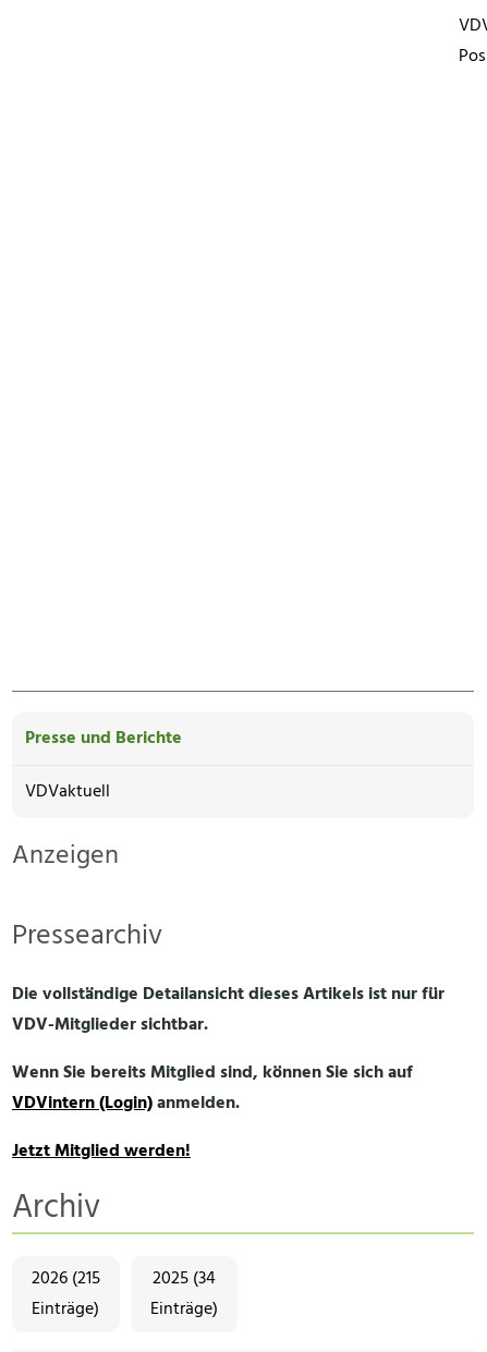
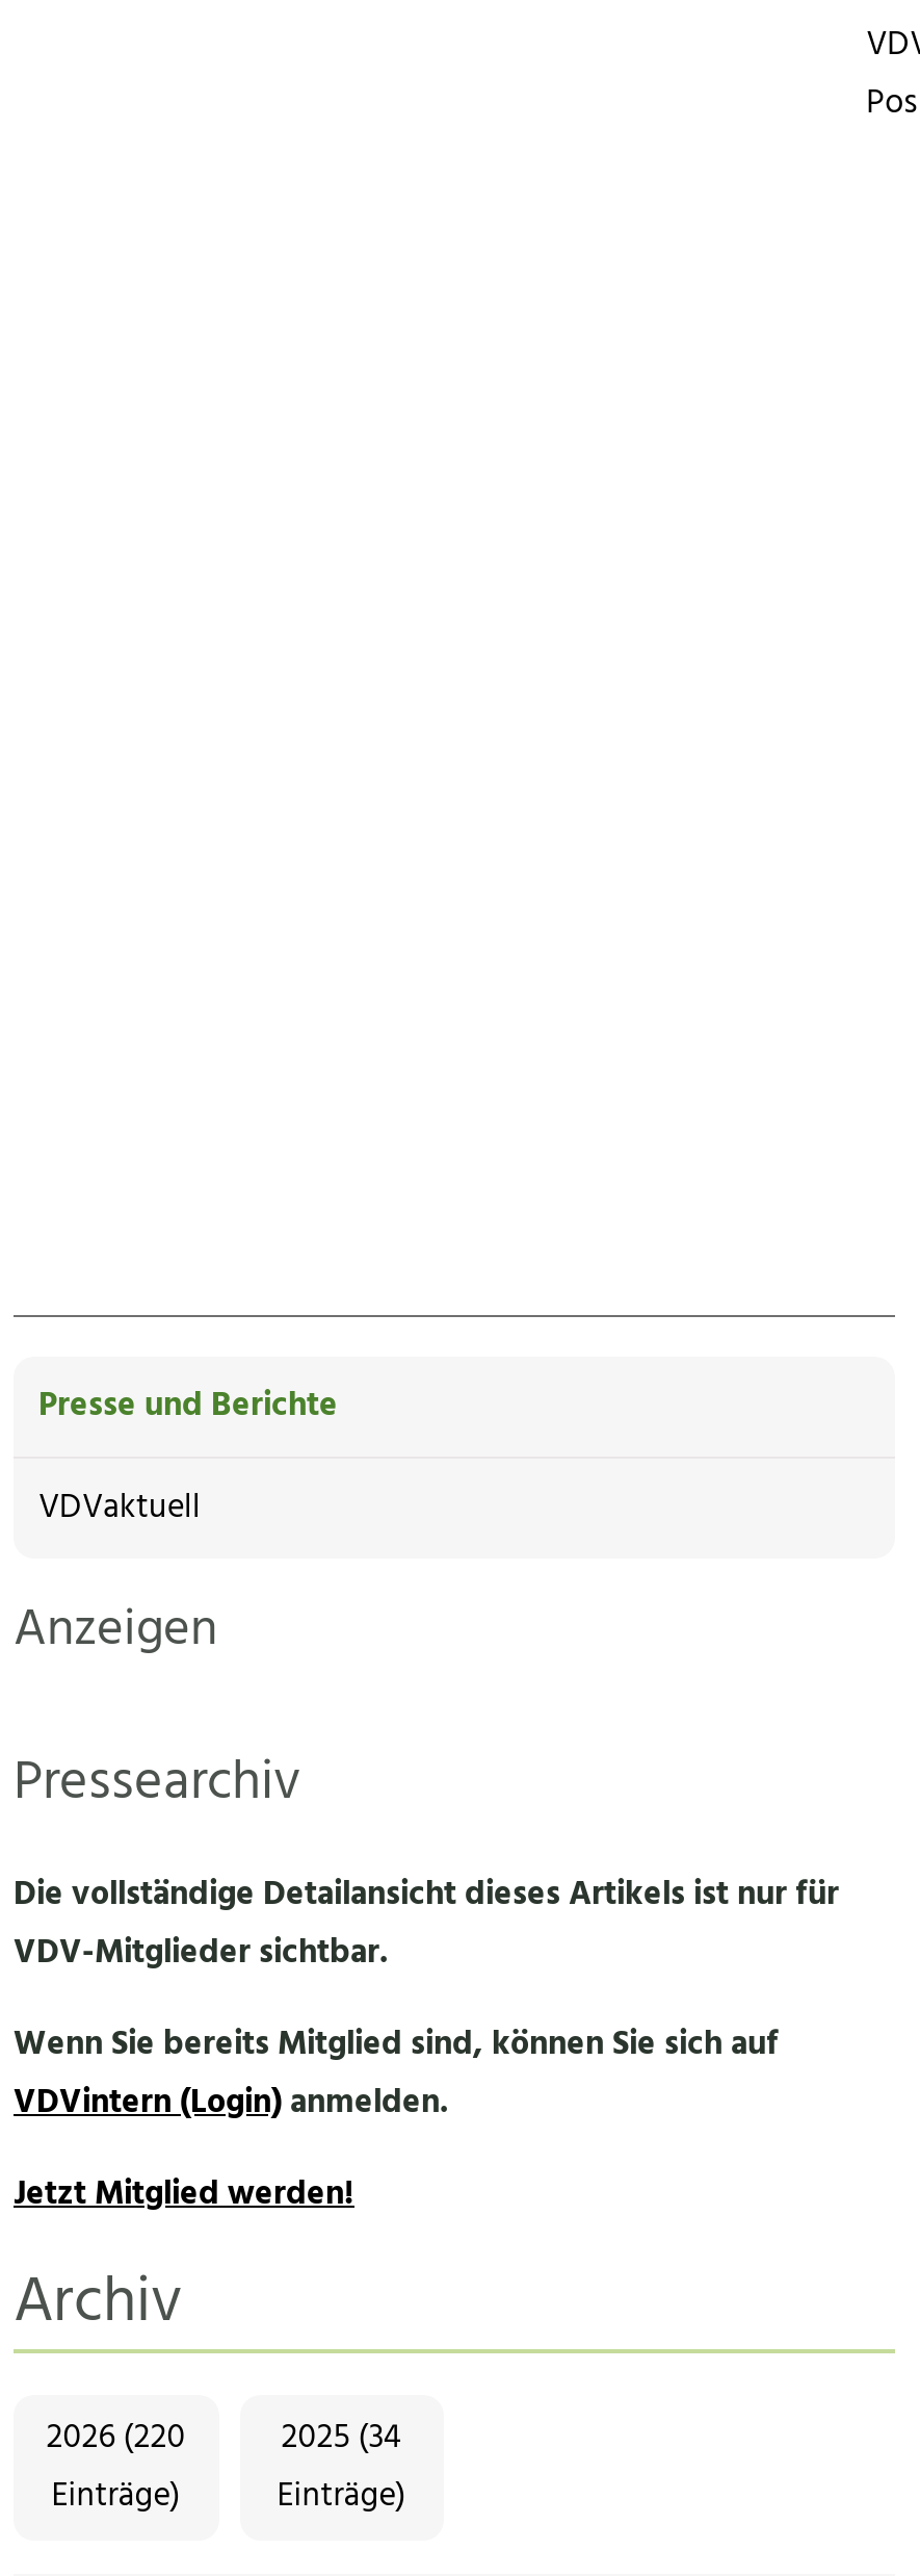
[31,1265,216,1293] 2026 (215 2025 (34 -> [46,2412,402,2466] 2026 (220 2025 (34

